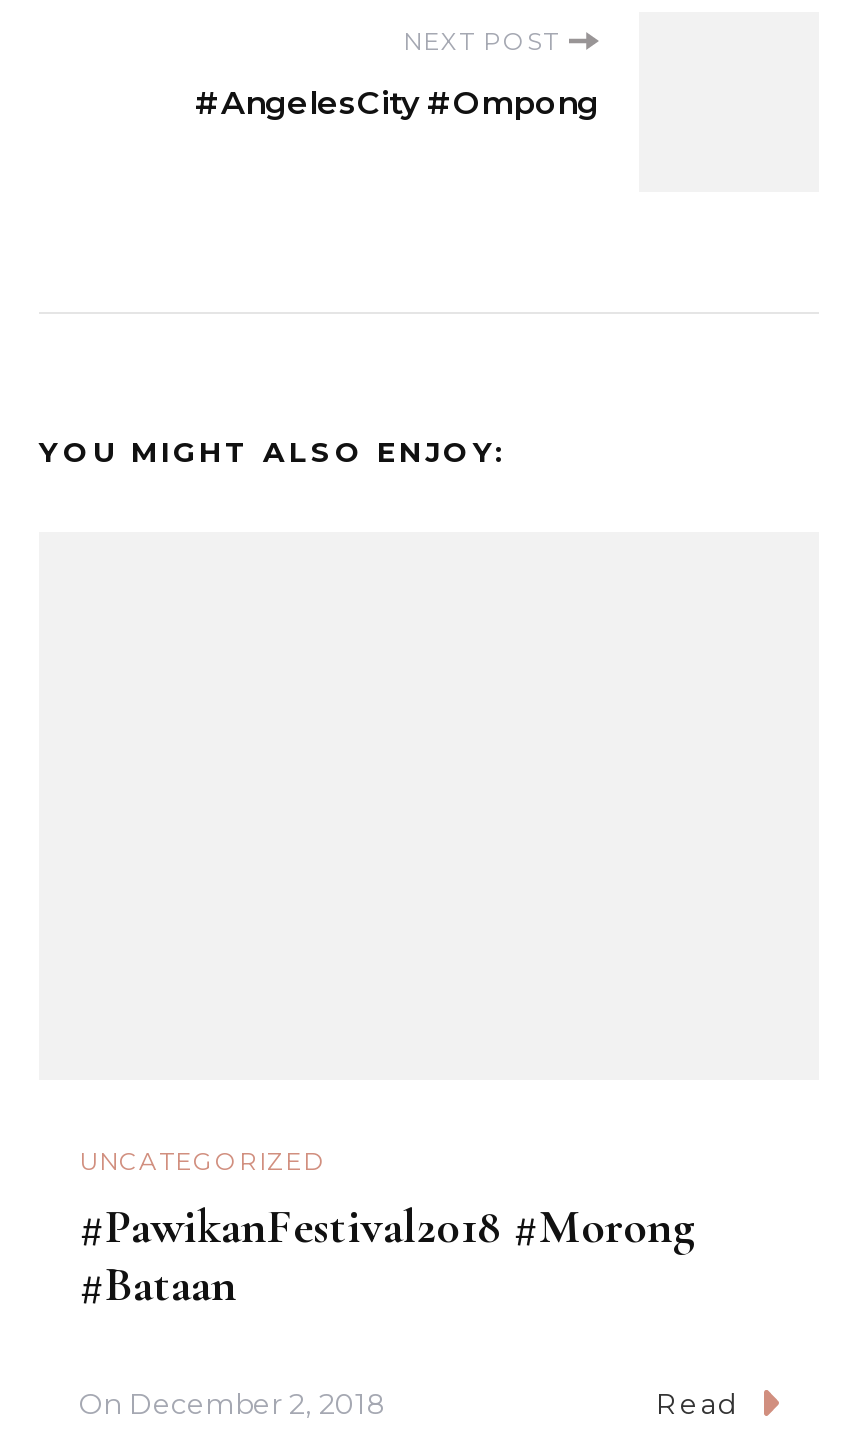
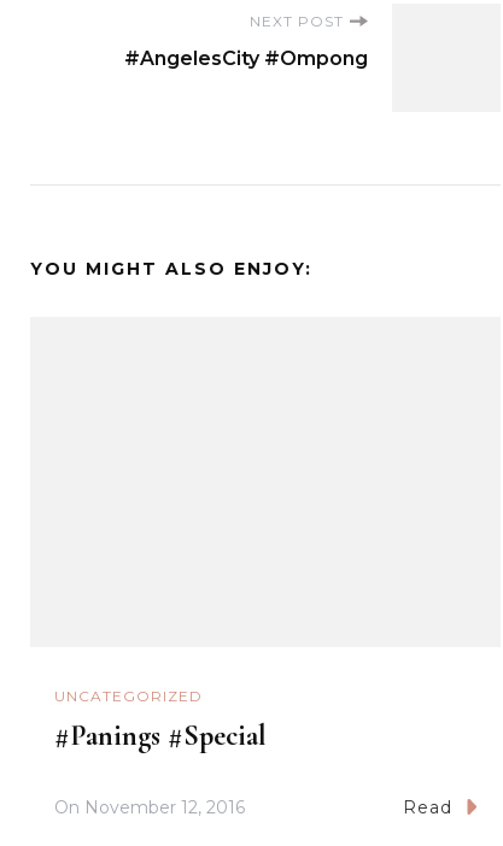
[79,1198,695,1314] #PawikanFestival2018 #Morong | #Bataan -> [54,718,267,753] #Panings #Special
[79,1385,387,1421] On December 2, 2018 -> [54,796,245,818] On November 12, 2016

